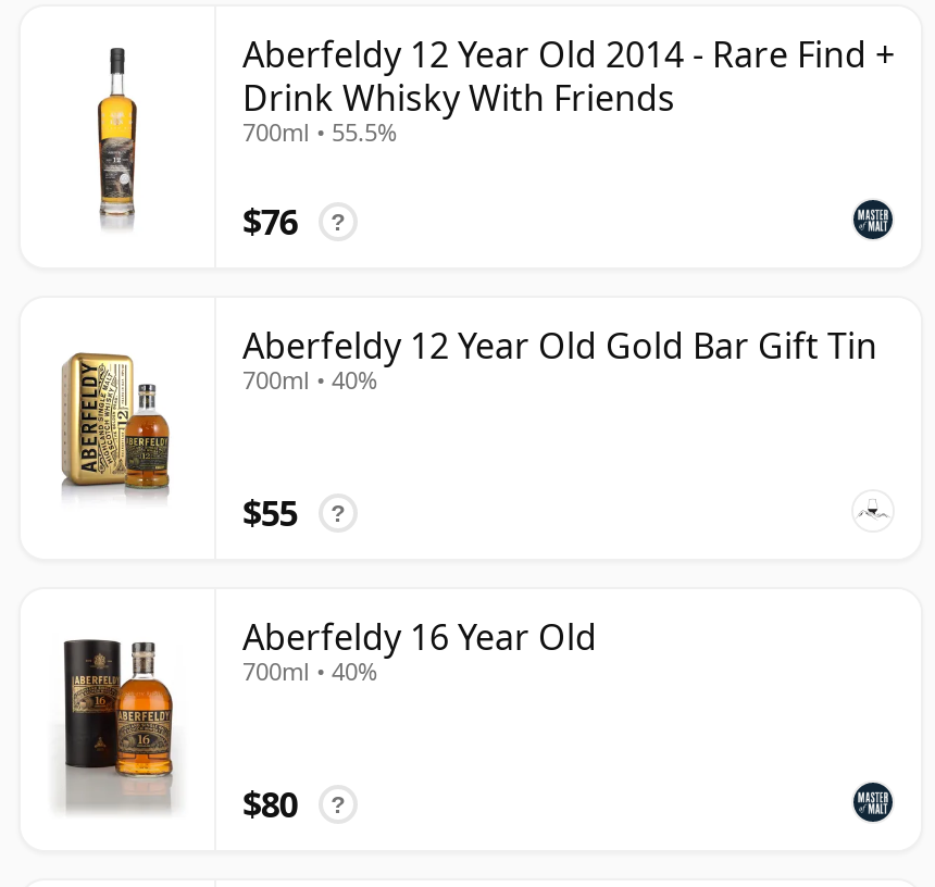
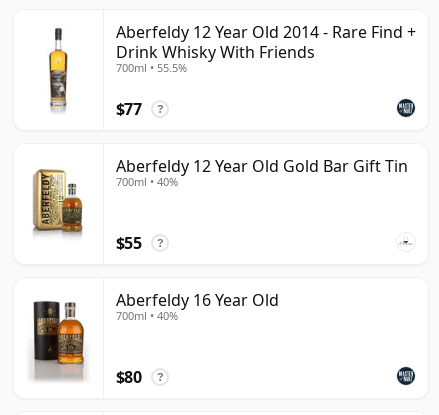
[242,198,297,246] $76 -> [116,98,141,120] $77

